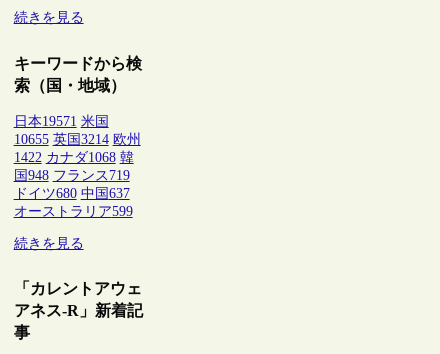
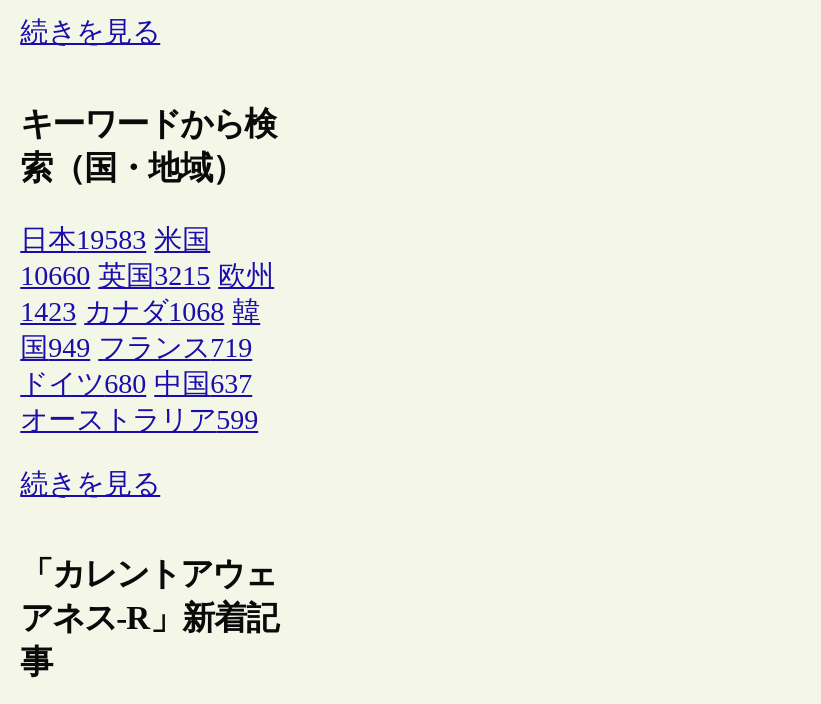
[14,114,109,129] 日本19571 米国 -> [20,225,210,255] 日本19583 米国
[14,132,141,147] 10655 英国3214 欧州 -> [20,261,274,291] 10660 英国3215 欧州
[14,150,134,165] 1422 カナダ1068 韓 -> [20,297,260,327] 1423 カナダ1068 韓
[14,168,130,183] 国948 フランス719 -> [20,333,252,363] 国949 フランス719

